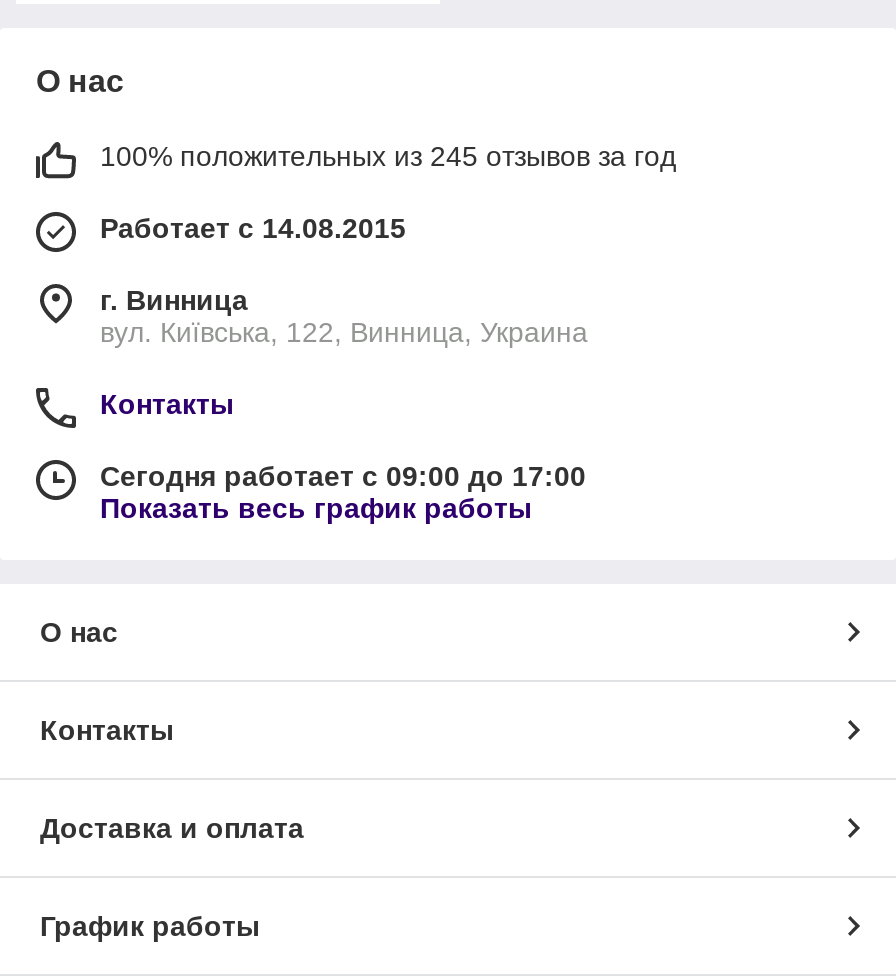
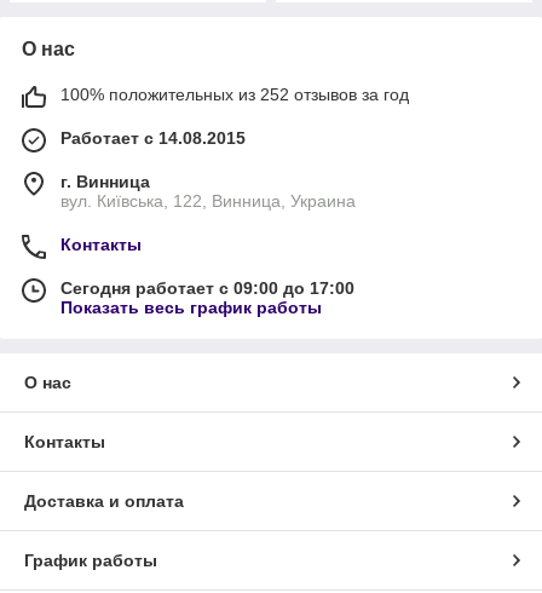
[100,140,676,172] 100% положительных из 245 отзывов за год -> [60,84,409,104] 100% положительных из 252 отзывов за год

